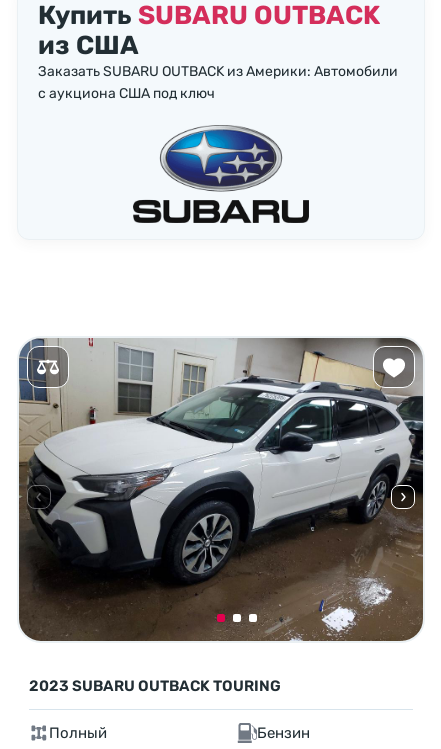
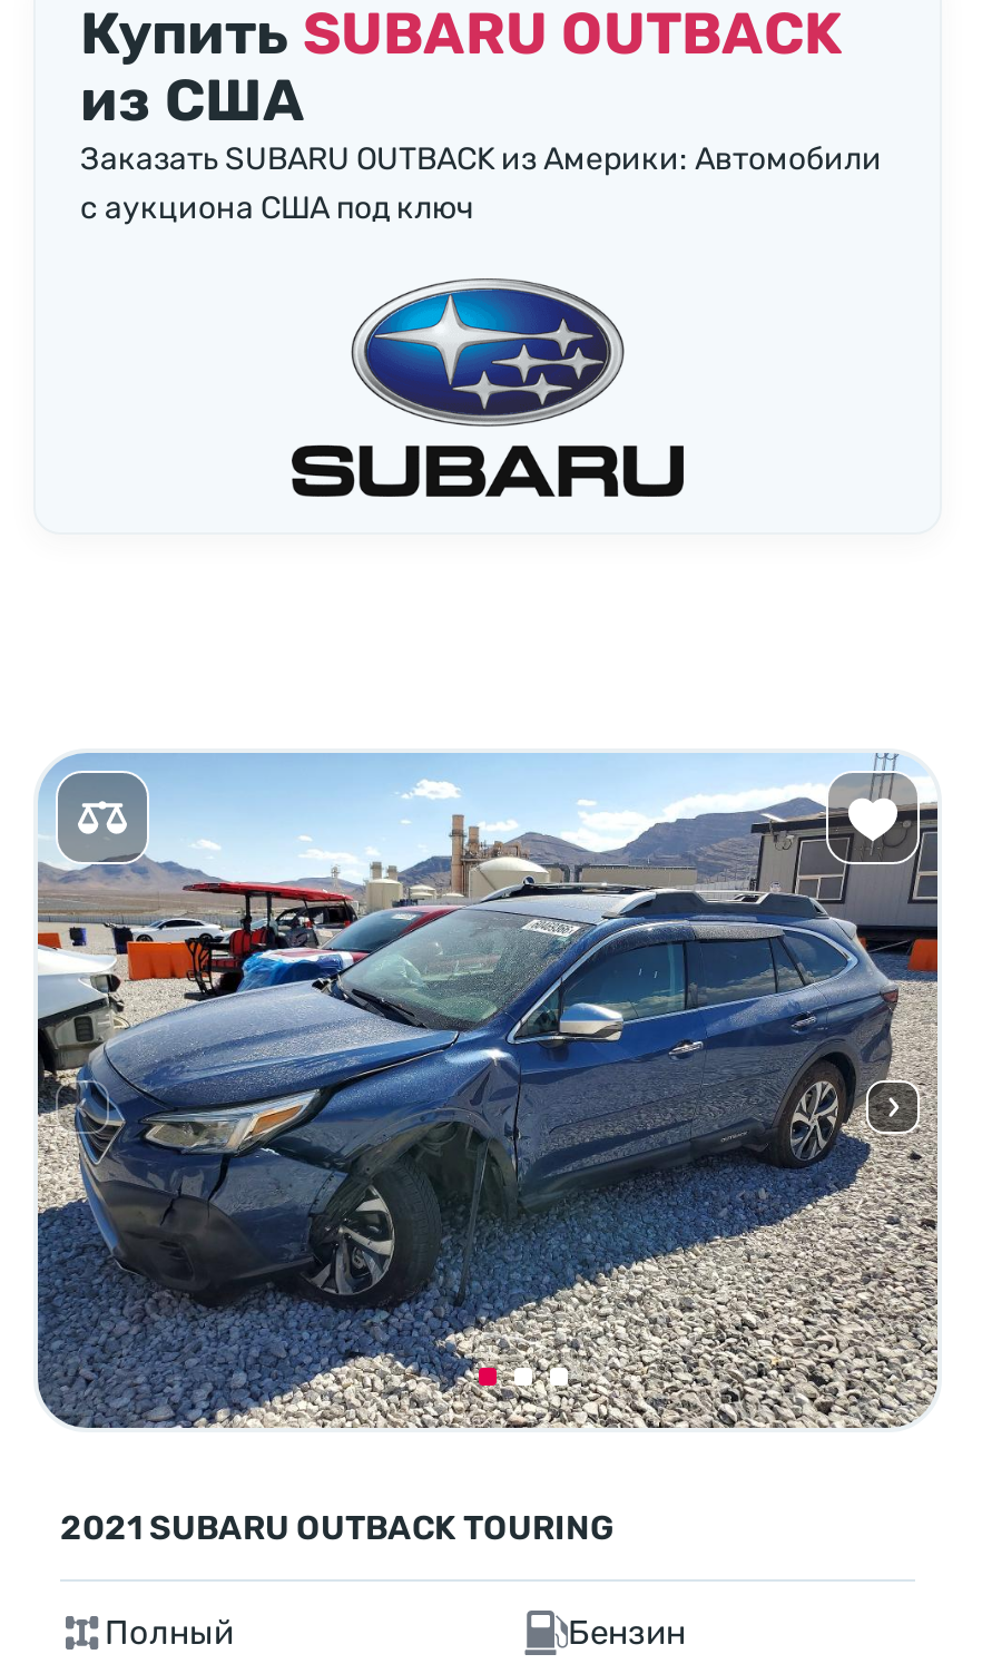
[18,337,424,695] [image] | 2023 SUBARU OUTBACK TOURING -> [36,753,940,1549] [image] | 2021 SUBARU OUTBACK TOURING

